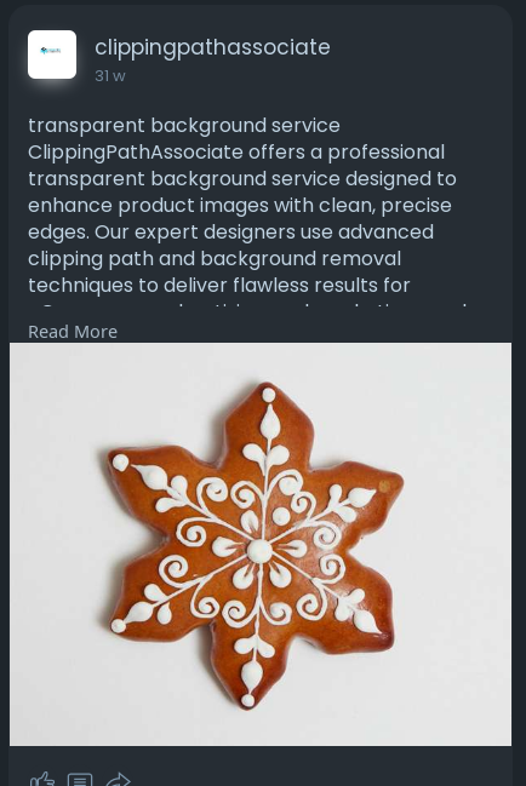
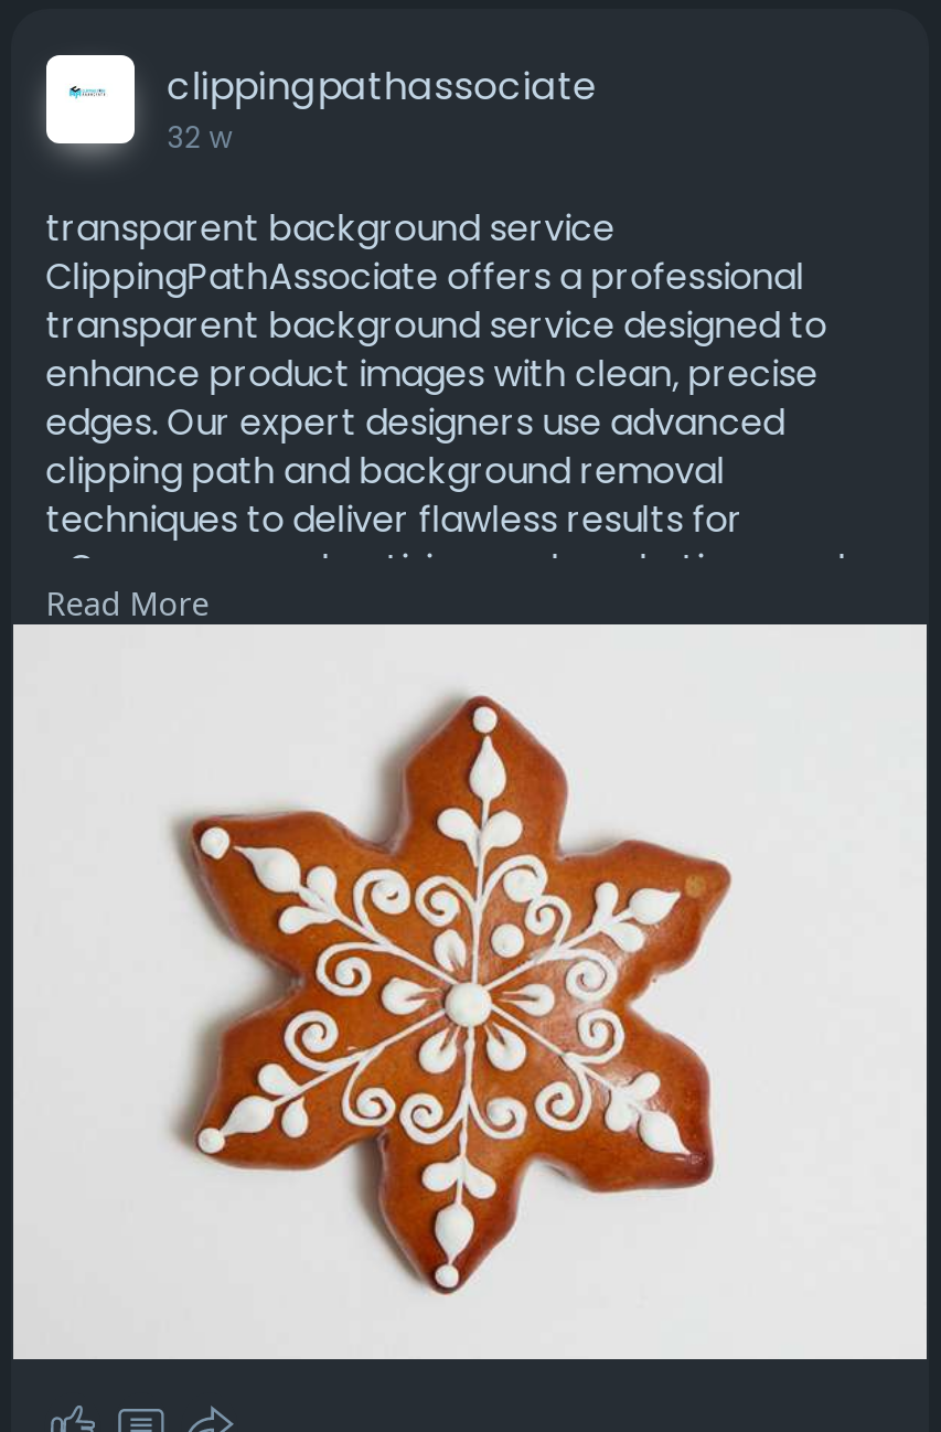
[94,64,126,87] 31 w -> [167,117,233,159] 32 w

